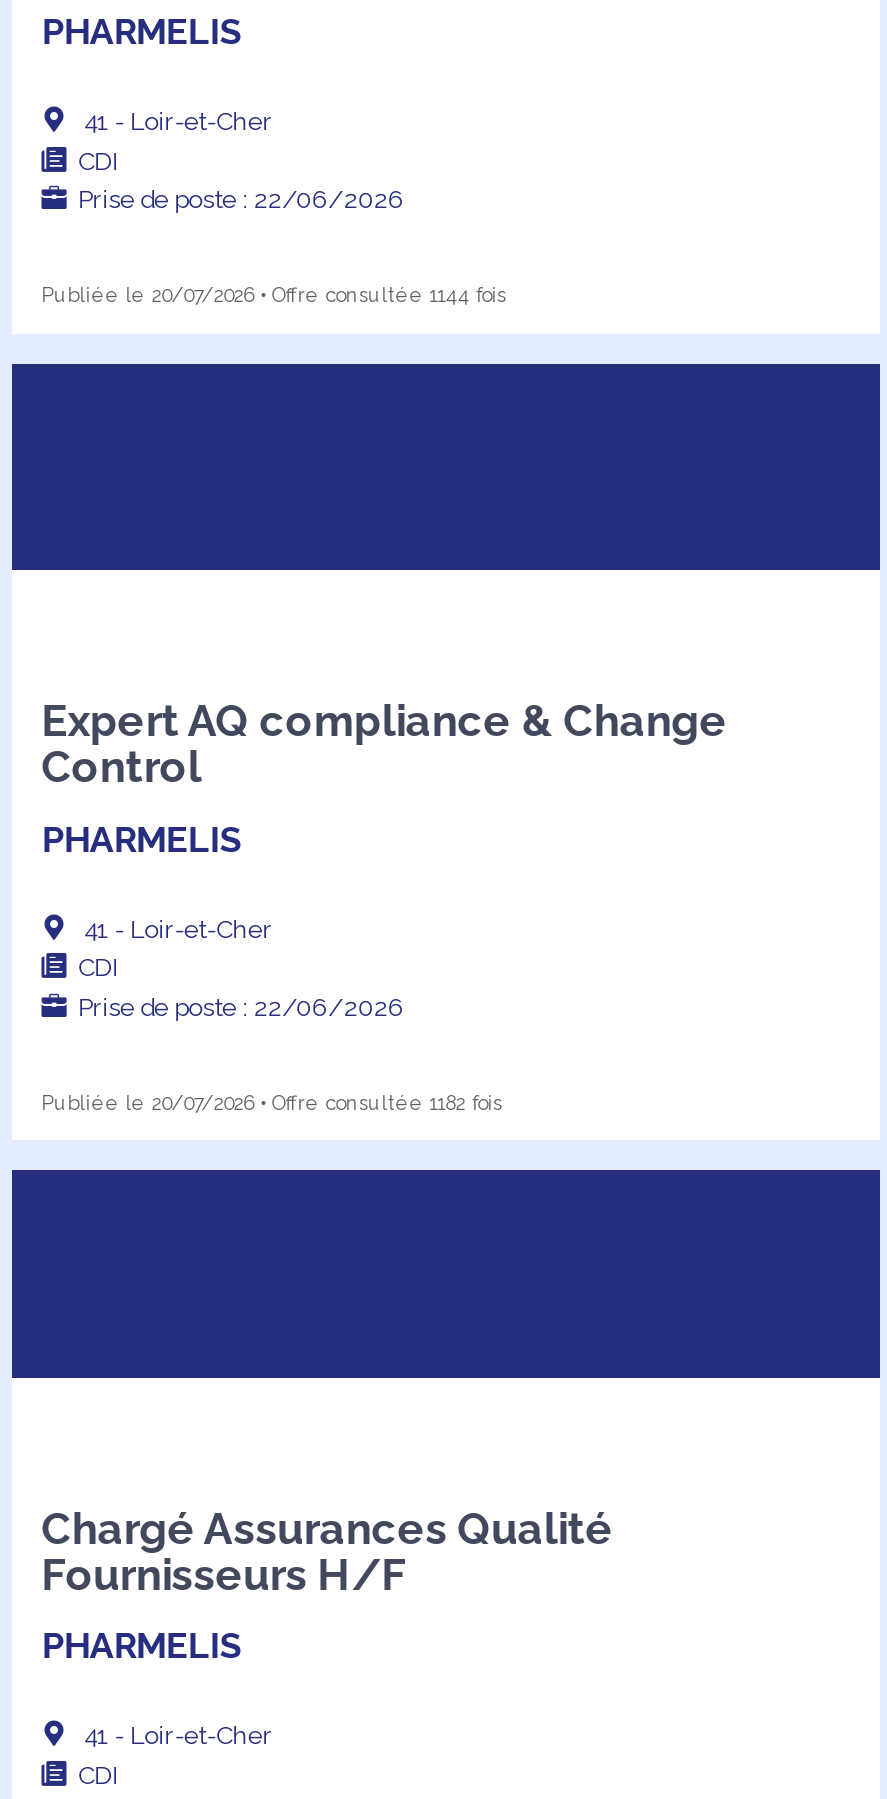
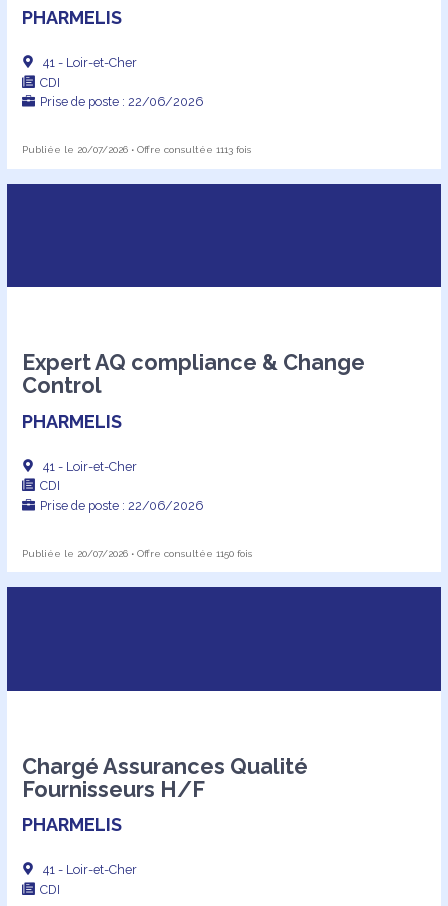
[42,284,506,306] Publiée le 20/07/2026 • Offre consultée 1144 fois -> [22,144,251,155] Publiée le 20/07/2026 • Offre consultée 1113 fois
[42,1091,502,1113] Publiée le 20/07/2026 • Offre consultée 1182 fois -> [22,548,252,559] Publiée le 20/07/2026 • Offre consultée 1150 fois

